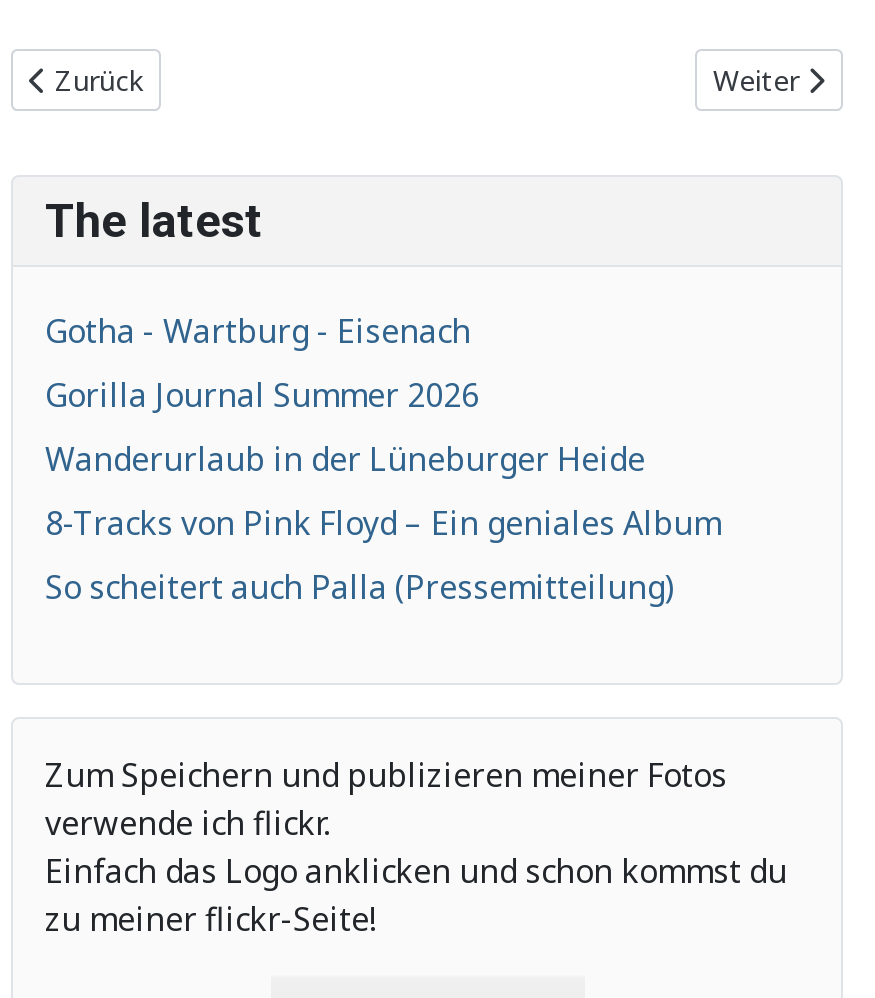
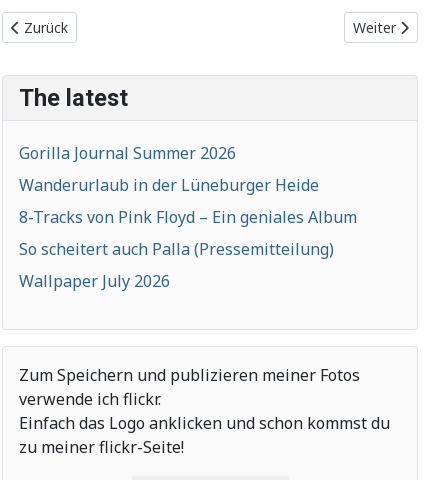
[45,308,471,352] Gotha - Wartburg - Eisenach -> none
moved [45,372,721,608] -> [19,141,357,259]: Gorilla Journal Summer 2026 | Wanderurlaub in der Lüneburger Heide | 8-Tracks von Pink Floyd – Ein geniales Album | So scheitert auch Palla (Pressemitteilung)
none -> [19,269,170,291] Wallpaper July 2026

